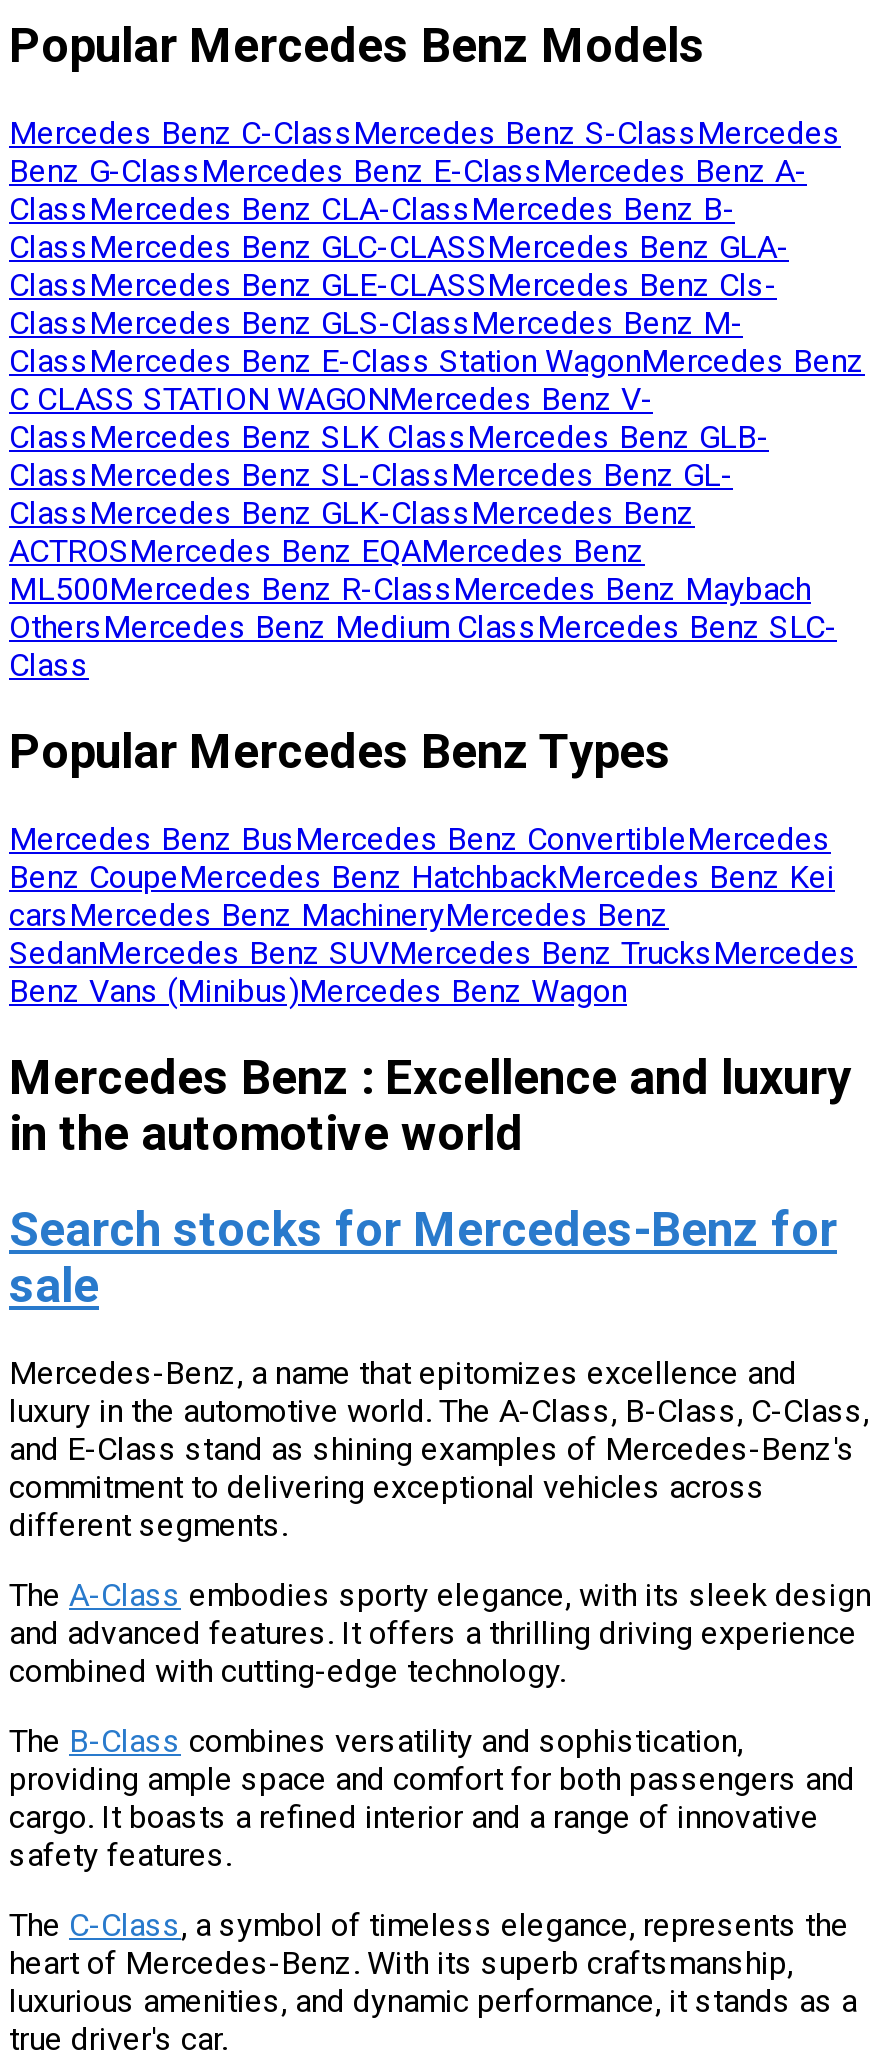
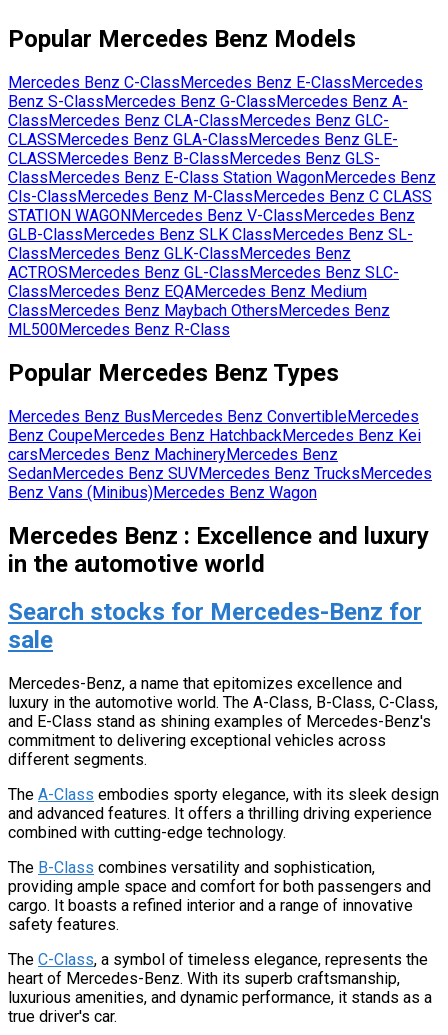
[9,115,841,343] Mercedes Benz C-Class Mercedes Benz S-Class Mercedes | Benz G-Class Mercedes Benz E-Class Mercedes Benz A- | Class Mercedes Benz CLA-Class Mercedes Benz B- | Class Mercedes Benz GLC-CLASSMercedes Benz GLA- | Class Mercedes Benz GLE-CLASSMercedes Benz Cls- | Class Mercedes Benz GLS-Class Mercedes Benz M- -> [8,73,423,168] Mercedes Benz C-ClassMercedes Benz E-ClassMercedes | Benz S-ClassMercedes Benz G-ClassMercedes Benz A- | ClassMercedes Benz CLA-ClassMercedes Benz GLC- | CLASSMercedes Benz GLA-ClassMercedes Benz GLE- | CLASSMercedes Benz B-ClassMercedes Benz GLS-
[9,381,769,495] C CLASS STATION WAGONMercedes Benz V- | Class Mercedes Benz SLK Class Mercedes Benz GLB- | Class Mercedes Benz SL-Class Mercedes Benz GL- -> [8,187,432,244] Cls-ClassMercedes Benz M-ClassMercedes Benz C CLASS | STATION WAGONMercedes Benz V-ClassMercedes Benz | GLB-ClassMercedes Benz SLK ClassMercedes Benz SL-
[9,533,837,685] ACTROSMercedes Benz EQAMercedes Benz | ML500Mercedes Benz R-Class Mercedes Benz Maybach | Others Mercedes Benz Medium Class Mercedes Benz SLC- | Class -> [8,263,399,339] ACTROSMercedes Benz GL-ClassMercedes Benz SLC- | ClassMercedes Benz EQAMercedes Benz Medium | ClassMercedes Benz Maybach OthersMercedes Benz | ML500Mercedes Benz R-Class

